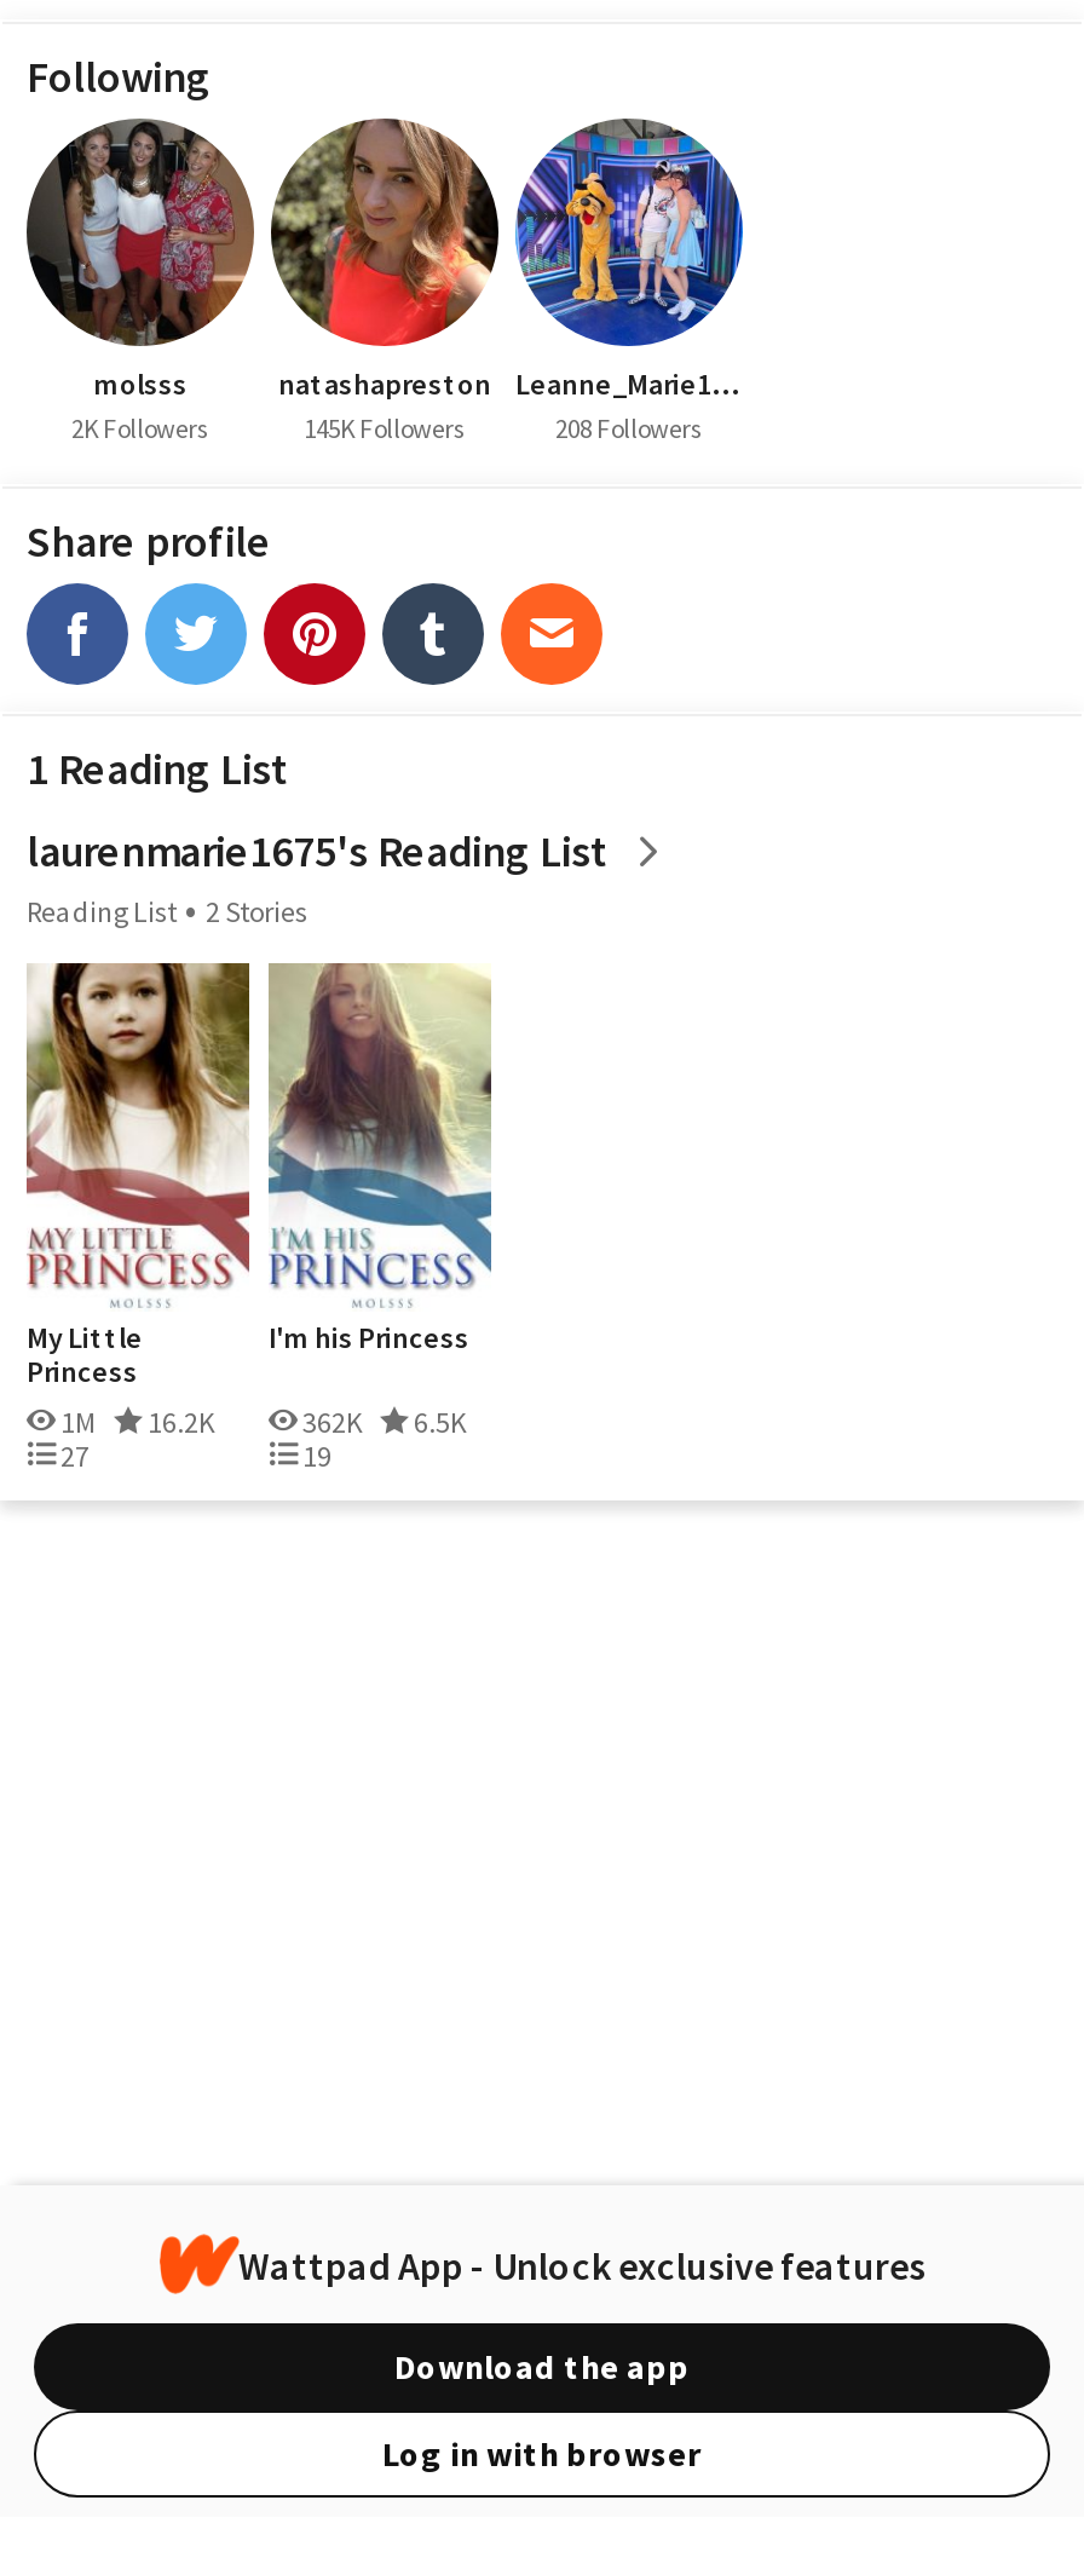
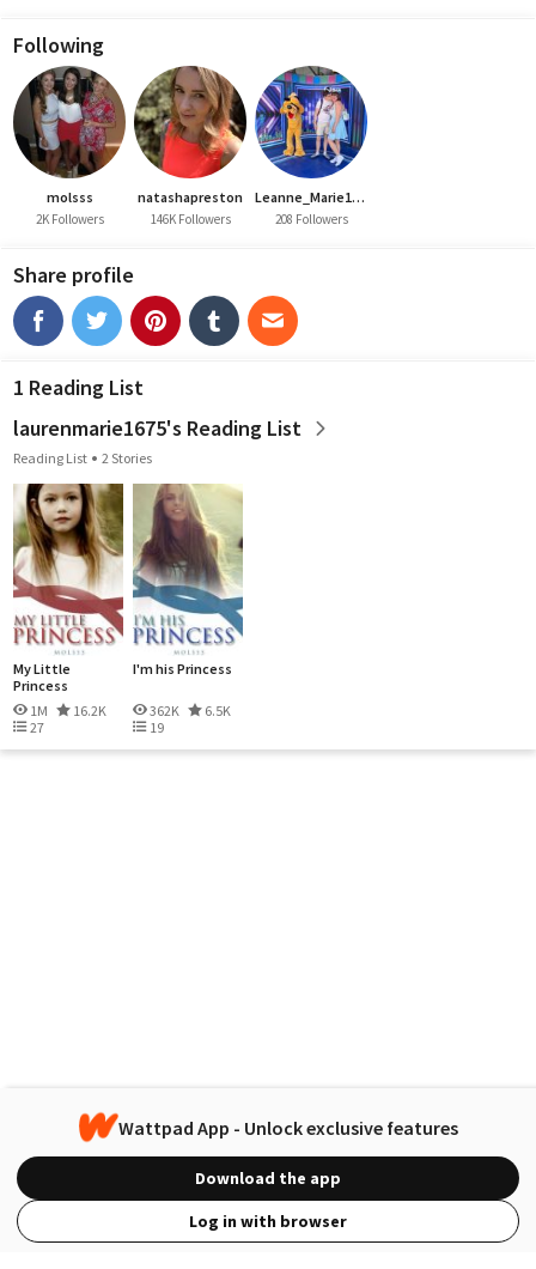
[304,411,466,445] 145K Followers -> [150,211,230,227] 146K Followers

